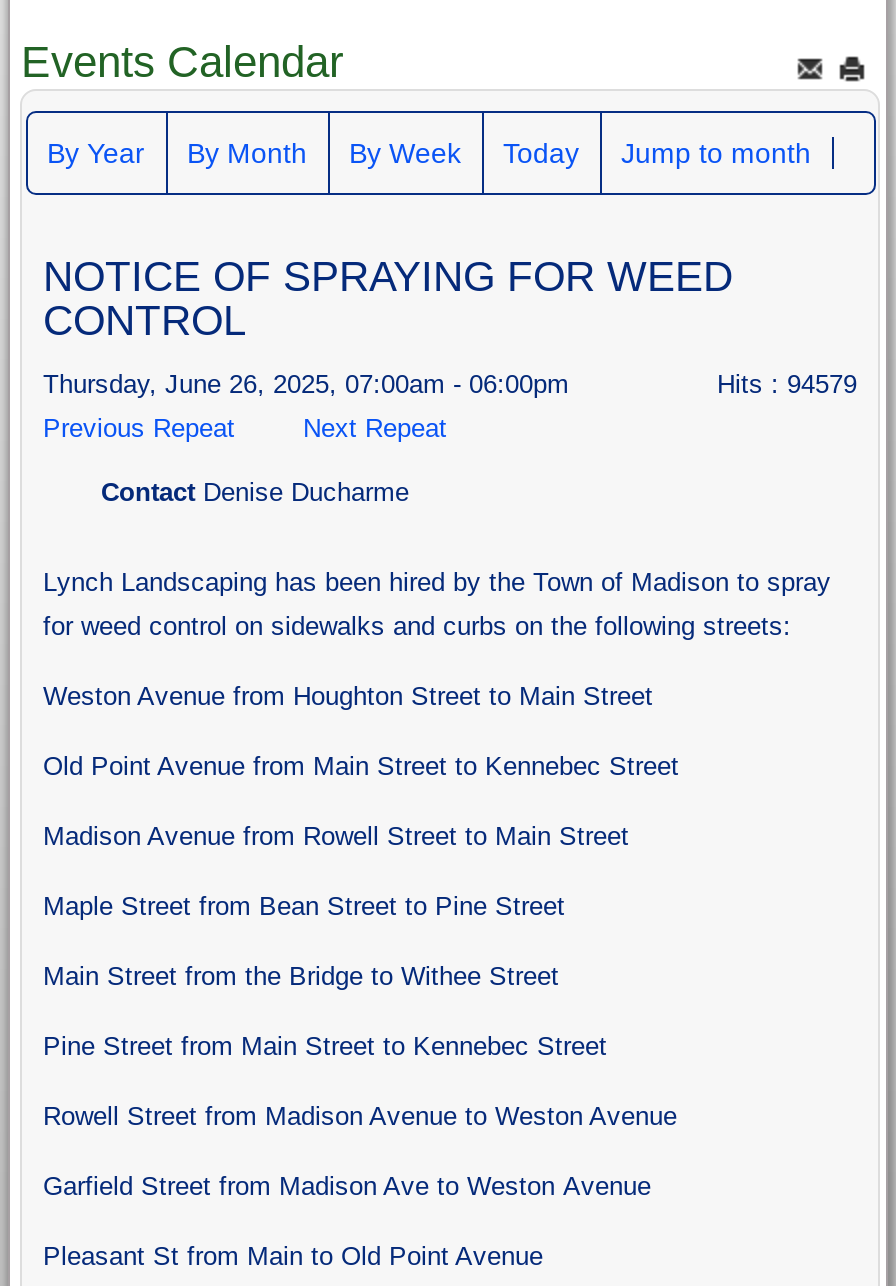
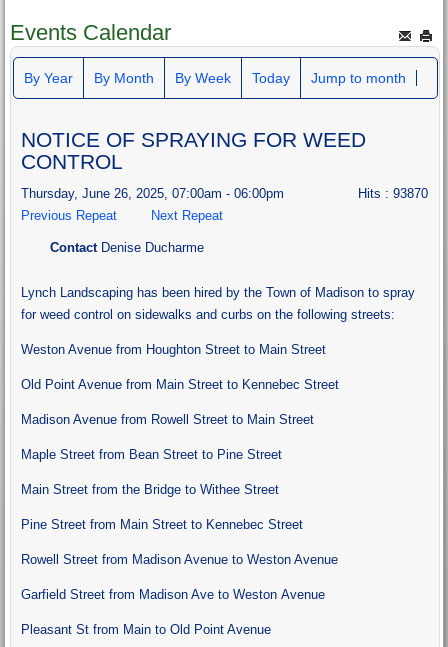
[717,369,857,399] Hits: 94579 -> [358,186,428,201] Hits: 93870

